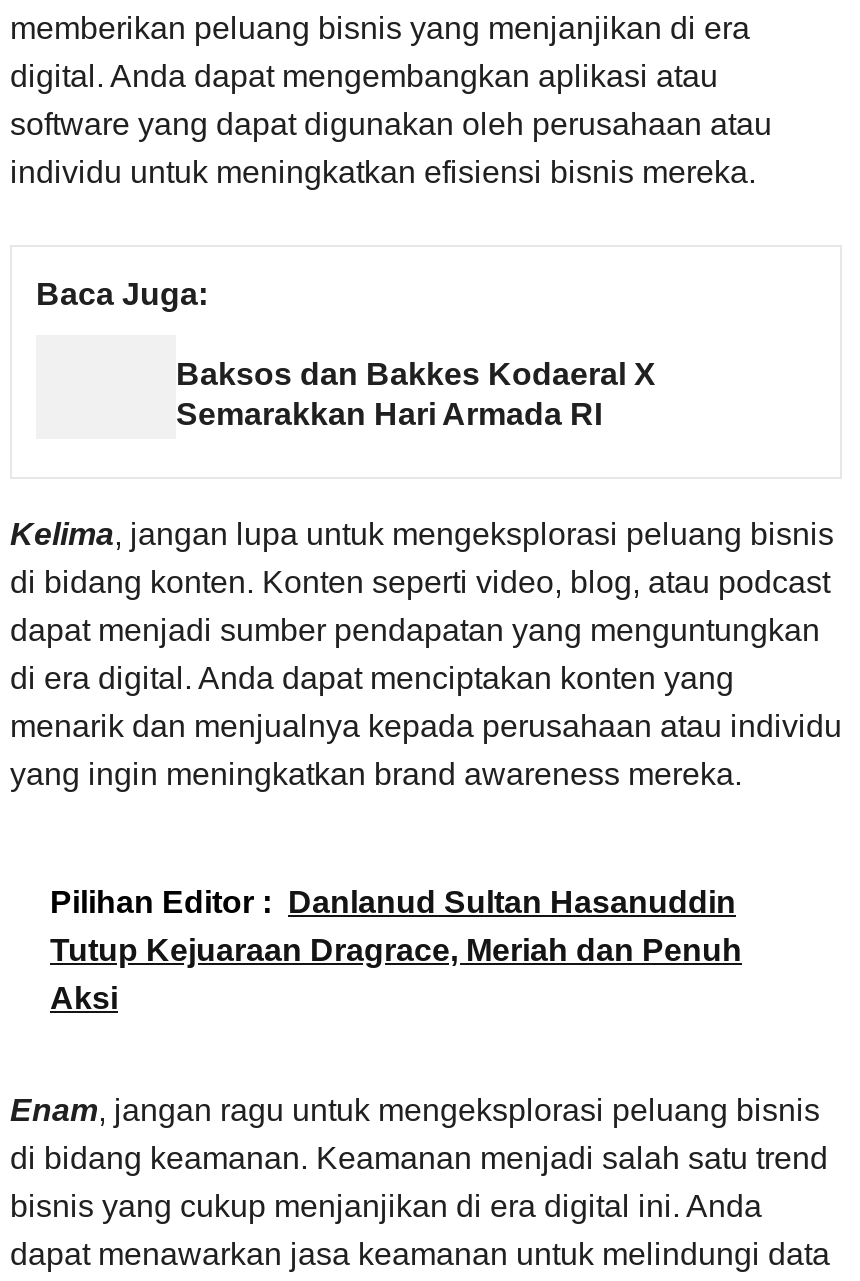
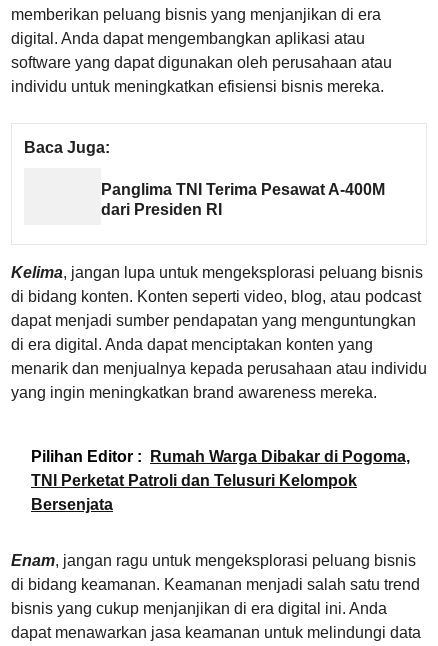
[176,356,656,430] Baksos dan Bakkes Kodaeral X | Semarakkan Hari Armada RI -> [101,181,385,218] Panglima TNI Terima Pesawat A-400M | dari Presiden RI
[50,885,742,1015] Pilihan Editor : Danlanud Sultan Hasanuddin | Tutup Kejuaraan Dragrace, Meriah dan Penuh | Aksi -> [31,448,410,513] Pilihan Editor : Rumah Warga Dibakar di Pogoma, | TNI Perketat Patroli dan Telusuri Kelompok | Bersenjata

